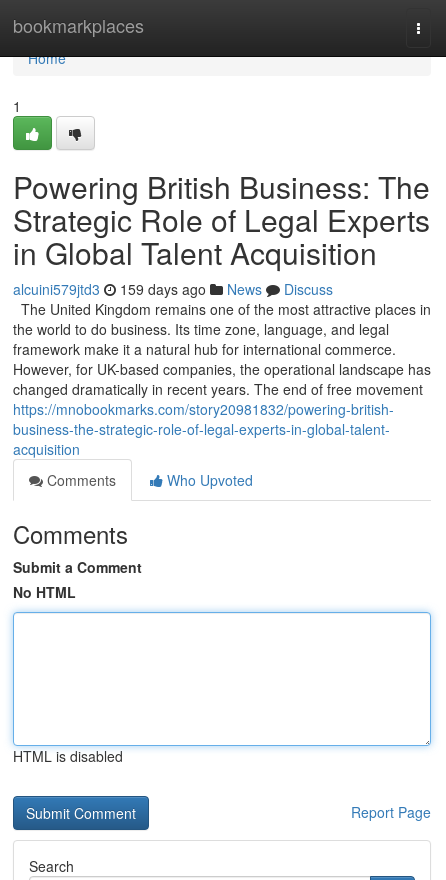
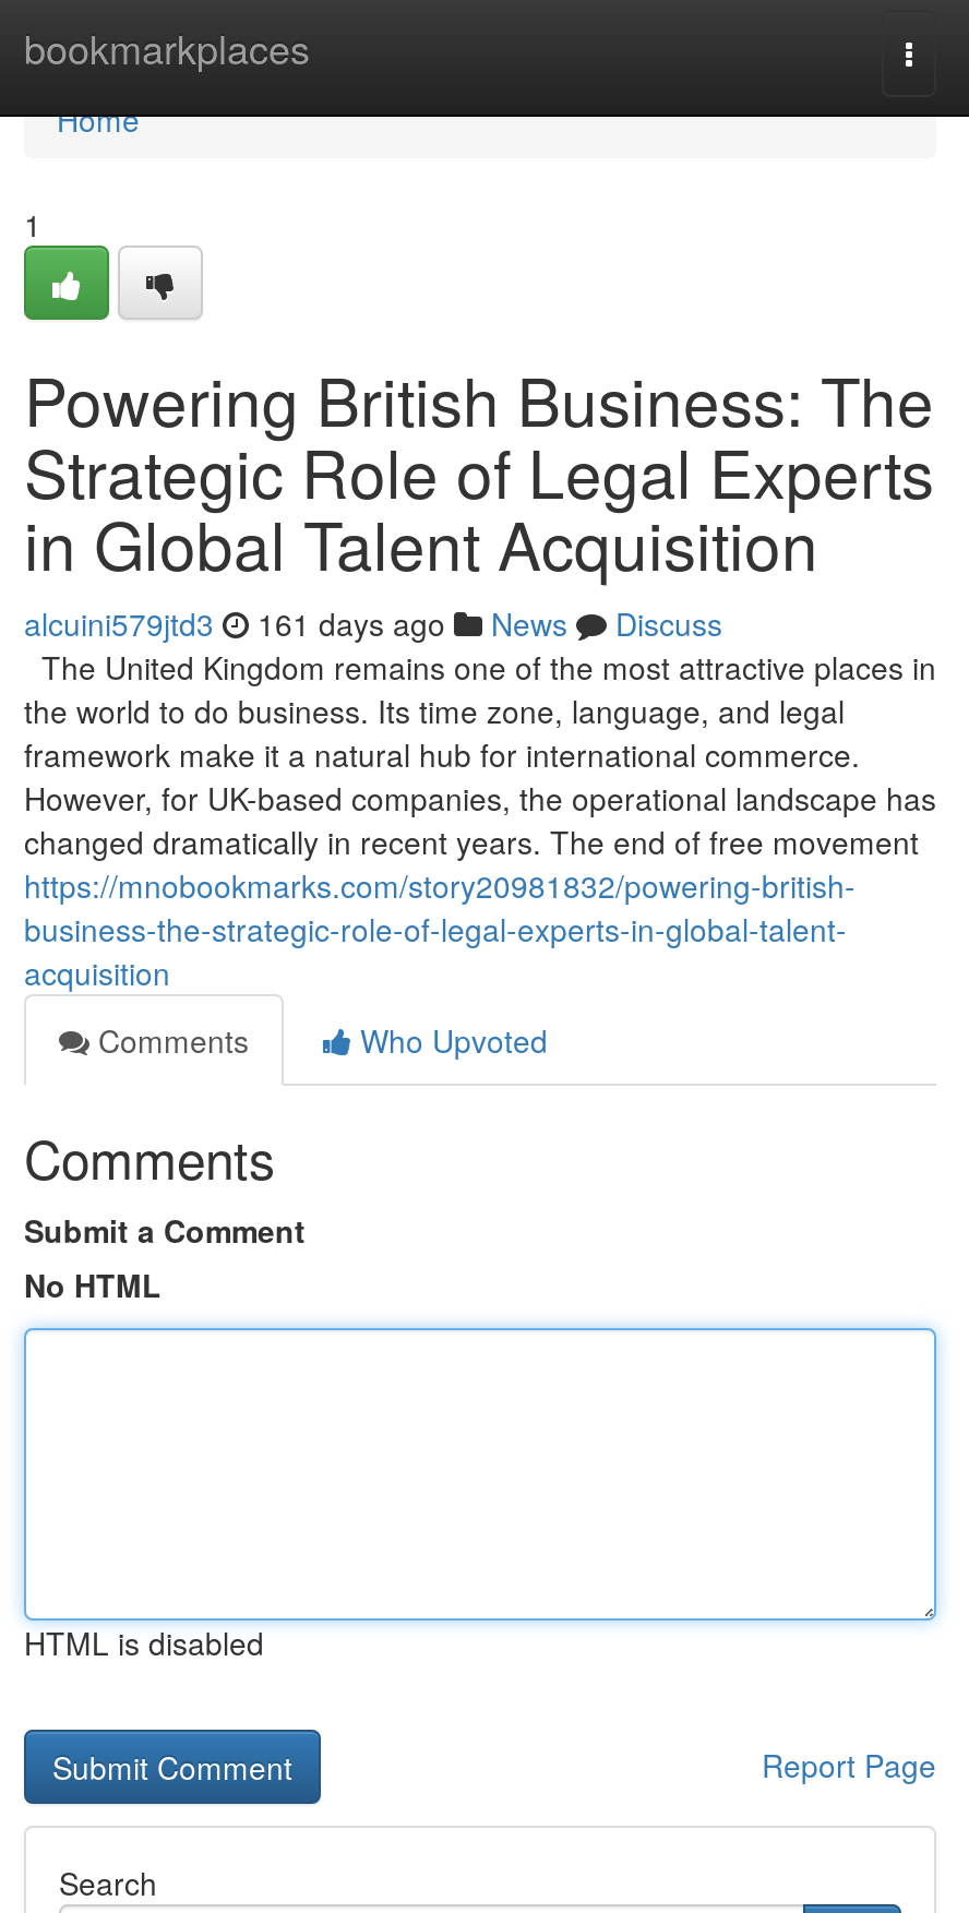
[13,279,333,299] alcuini579jtd3 159 days ago News Discuss -> [24,601,722,645] alcuini579jtd3 161 days ago News Discuss

